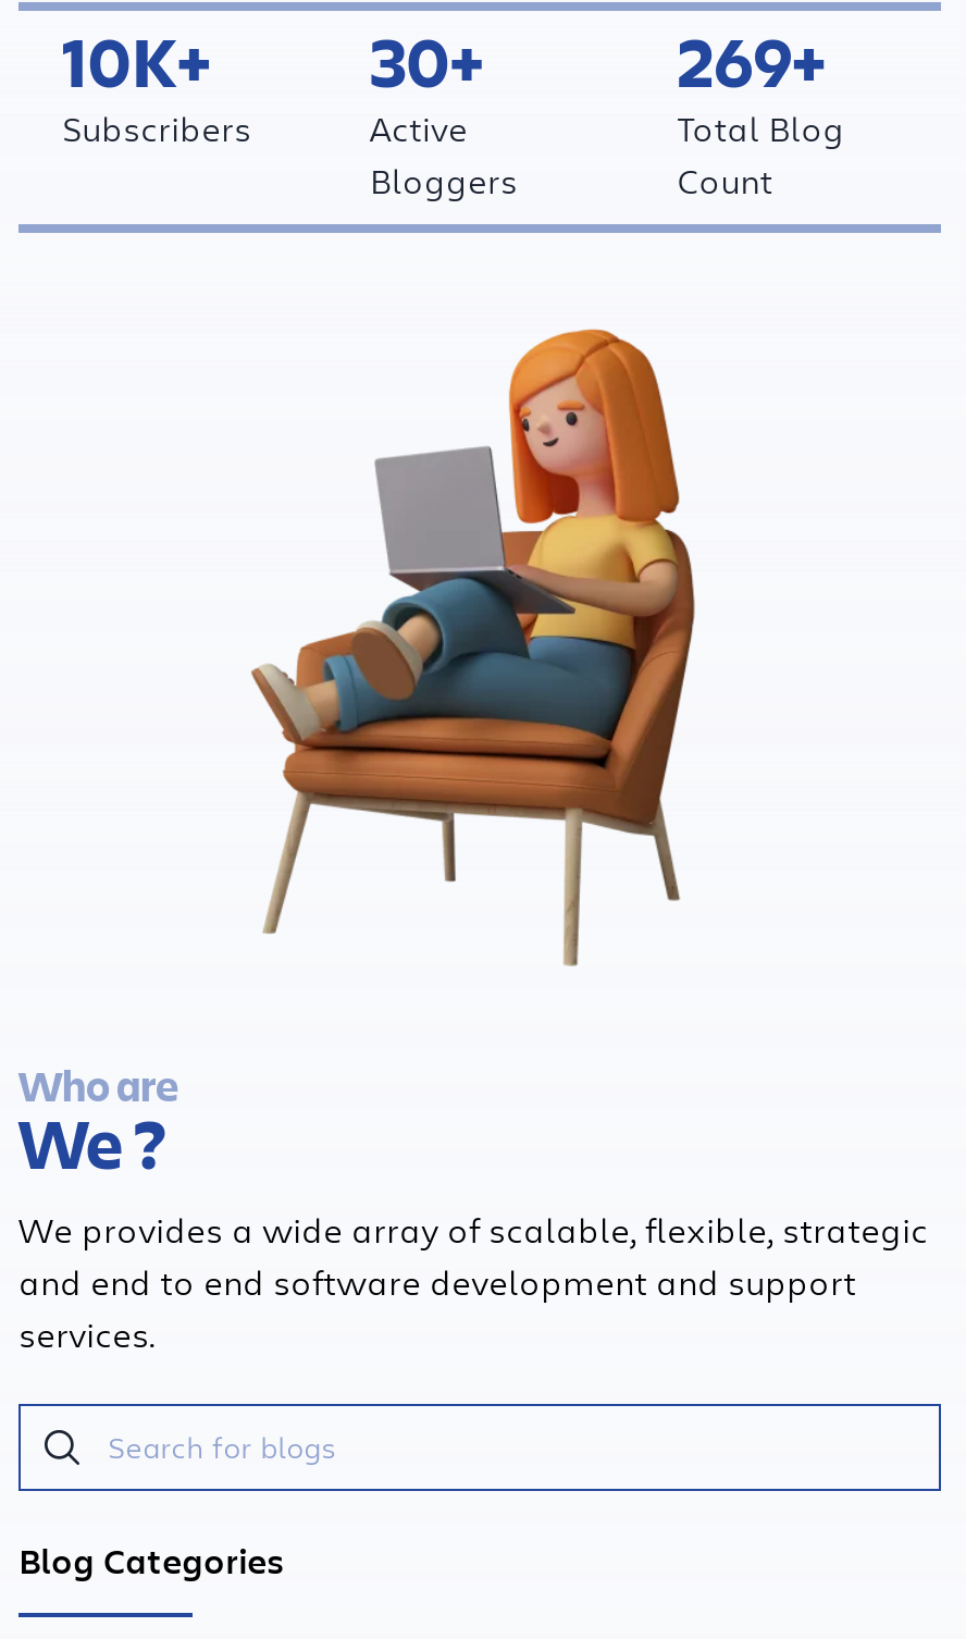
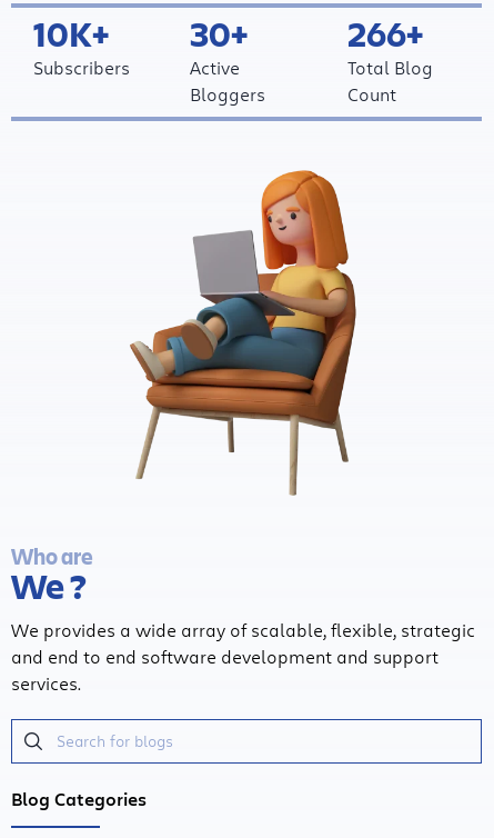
[677,16,825,107] 269+ -> [347,10,423,57] 266+

